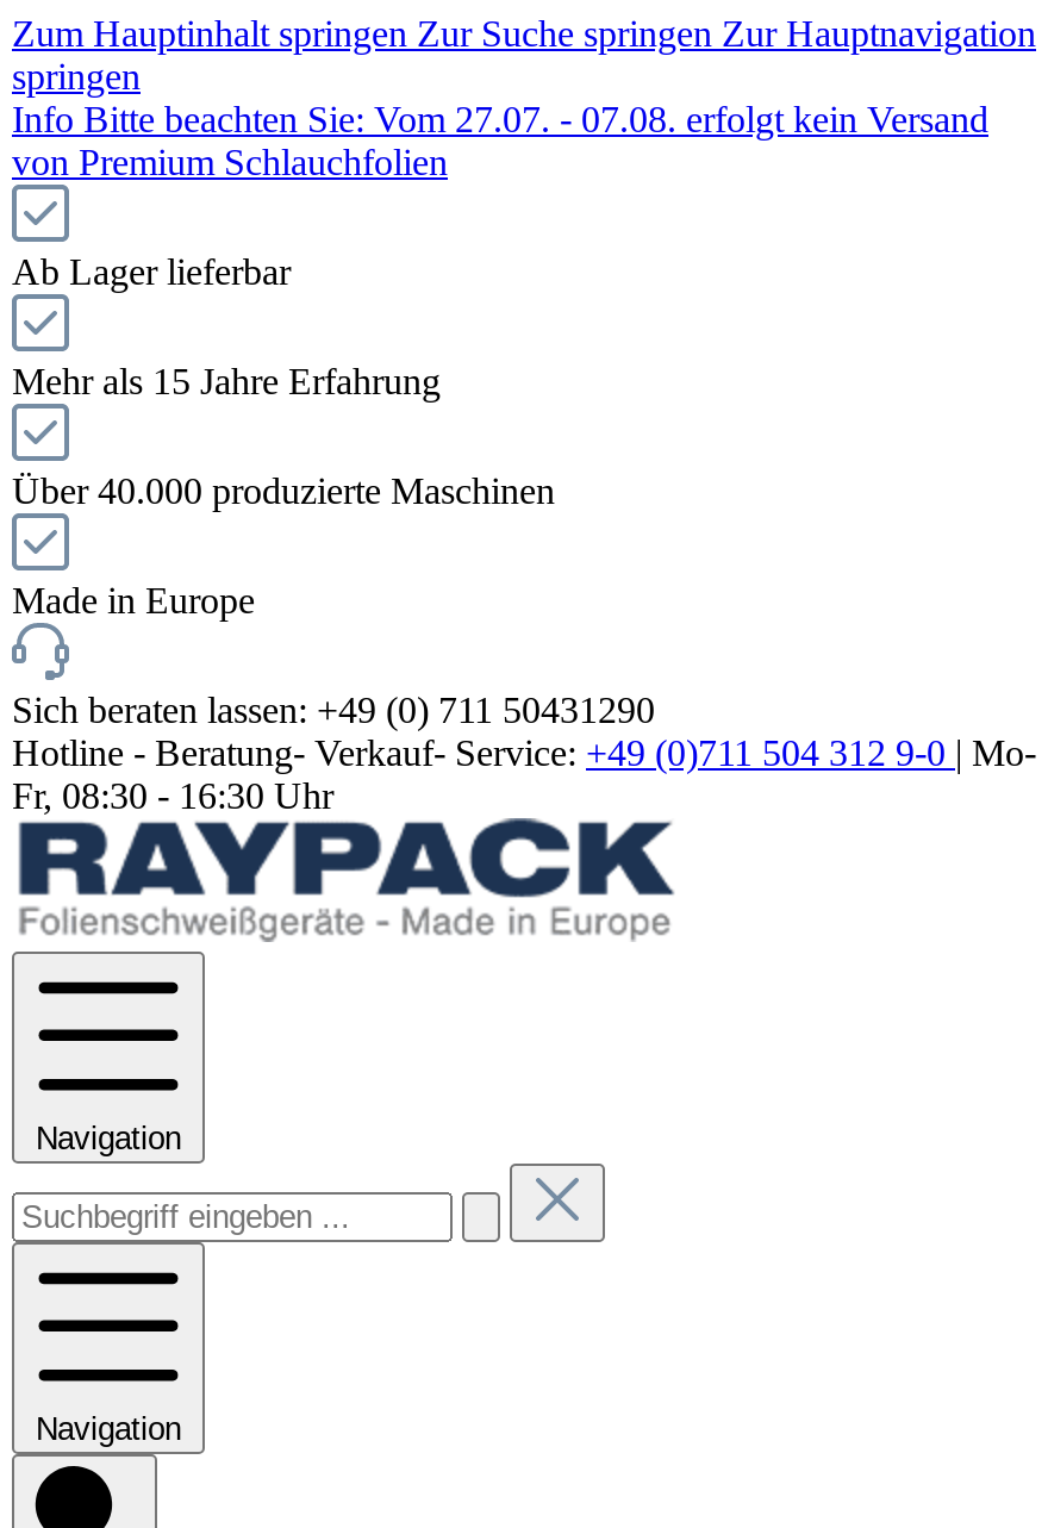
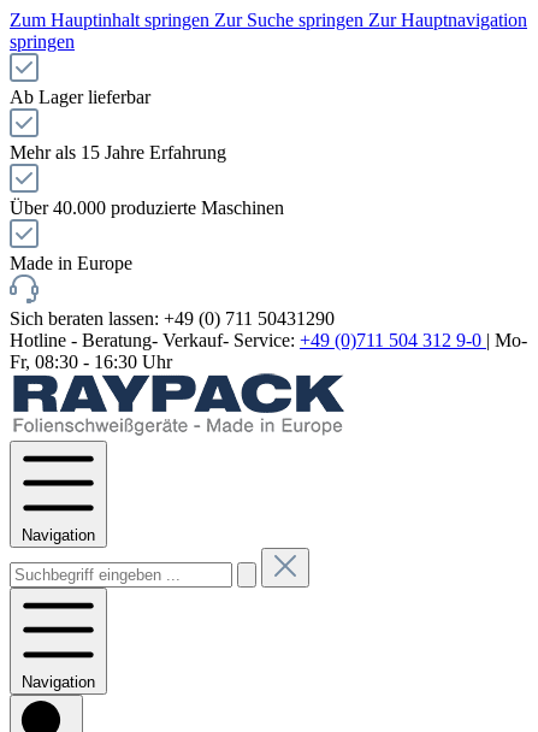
[12,99,988,182] Info Bitte beachten Sie: Vom 27.07. - 07.08. erfolgt kein Versand | von Premium Schlauchfolien -> none

